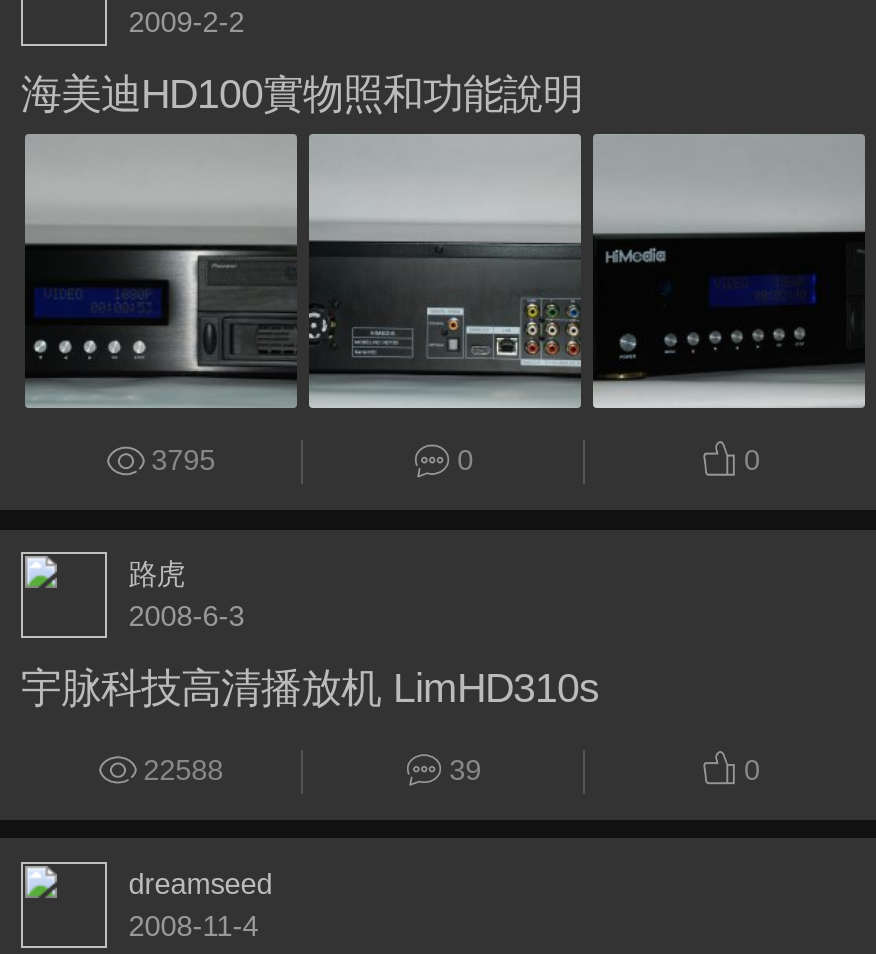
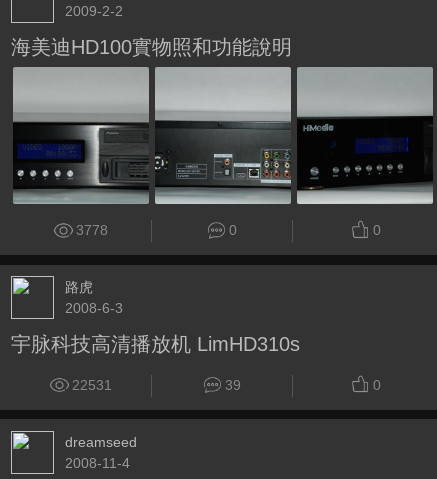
[151,445,215,477] 3795 -> [76,222,108,238] 3778
[143,754,223,786] 22588 -> [72,377,112,393] 22531

